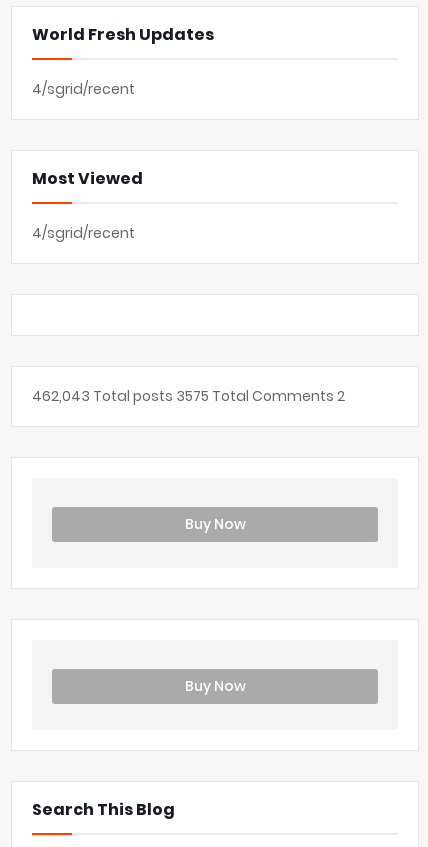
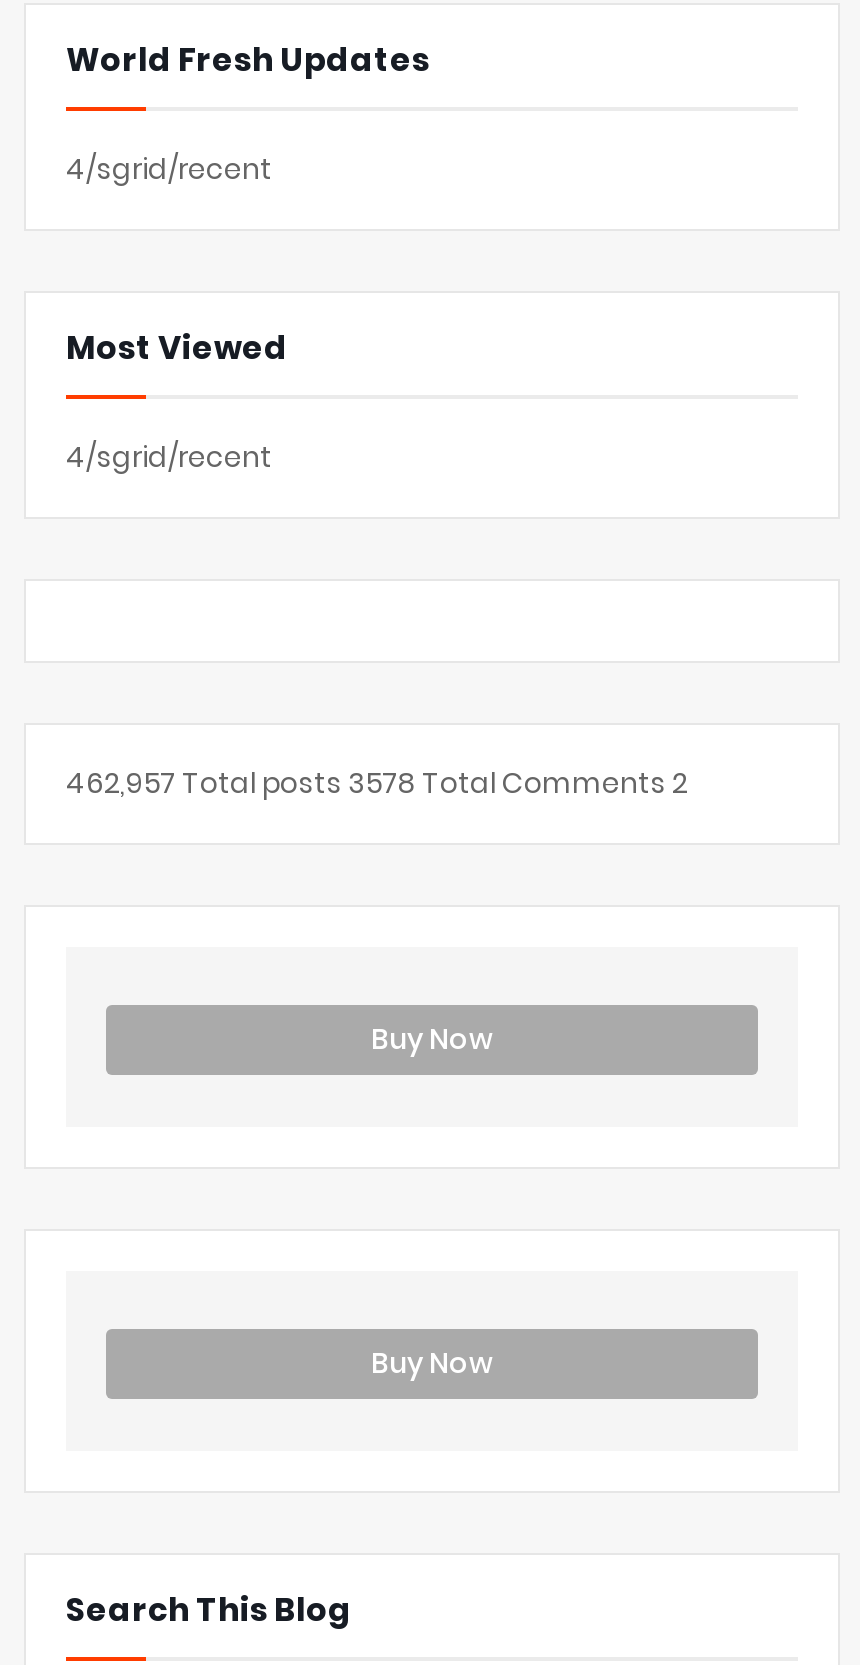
[32,386,345,406] 462,043 Total posts 3575 Total Comments 2 -> [66,763,688,803] 462,957 Total posts 3578 Total Comments 2

